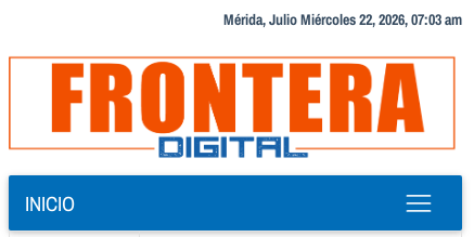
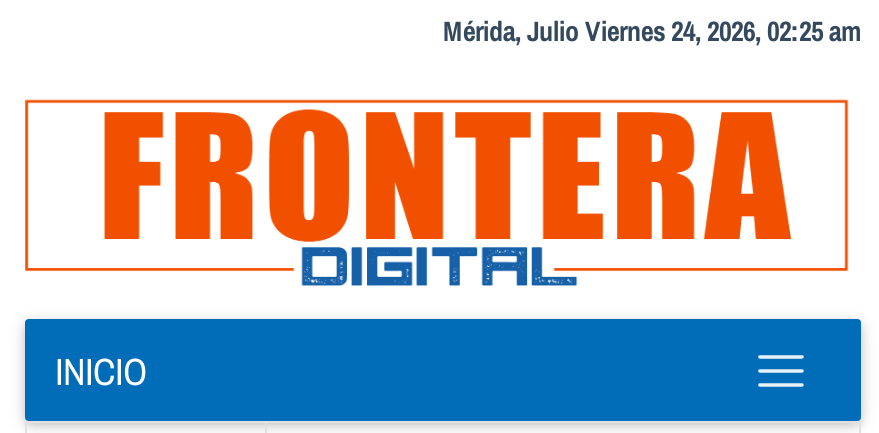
[223,11,462,28] Mérida, Julio Miércoles 22, 2026, 07:03 am -> [443,15,861,47] Mérida, Julio Viernes 24, 2026, 02:25 am

